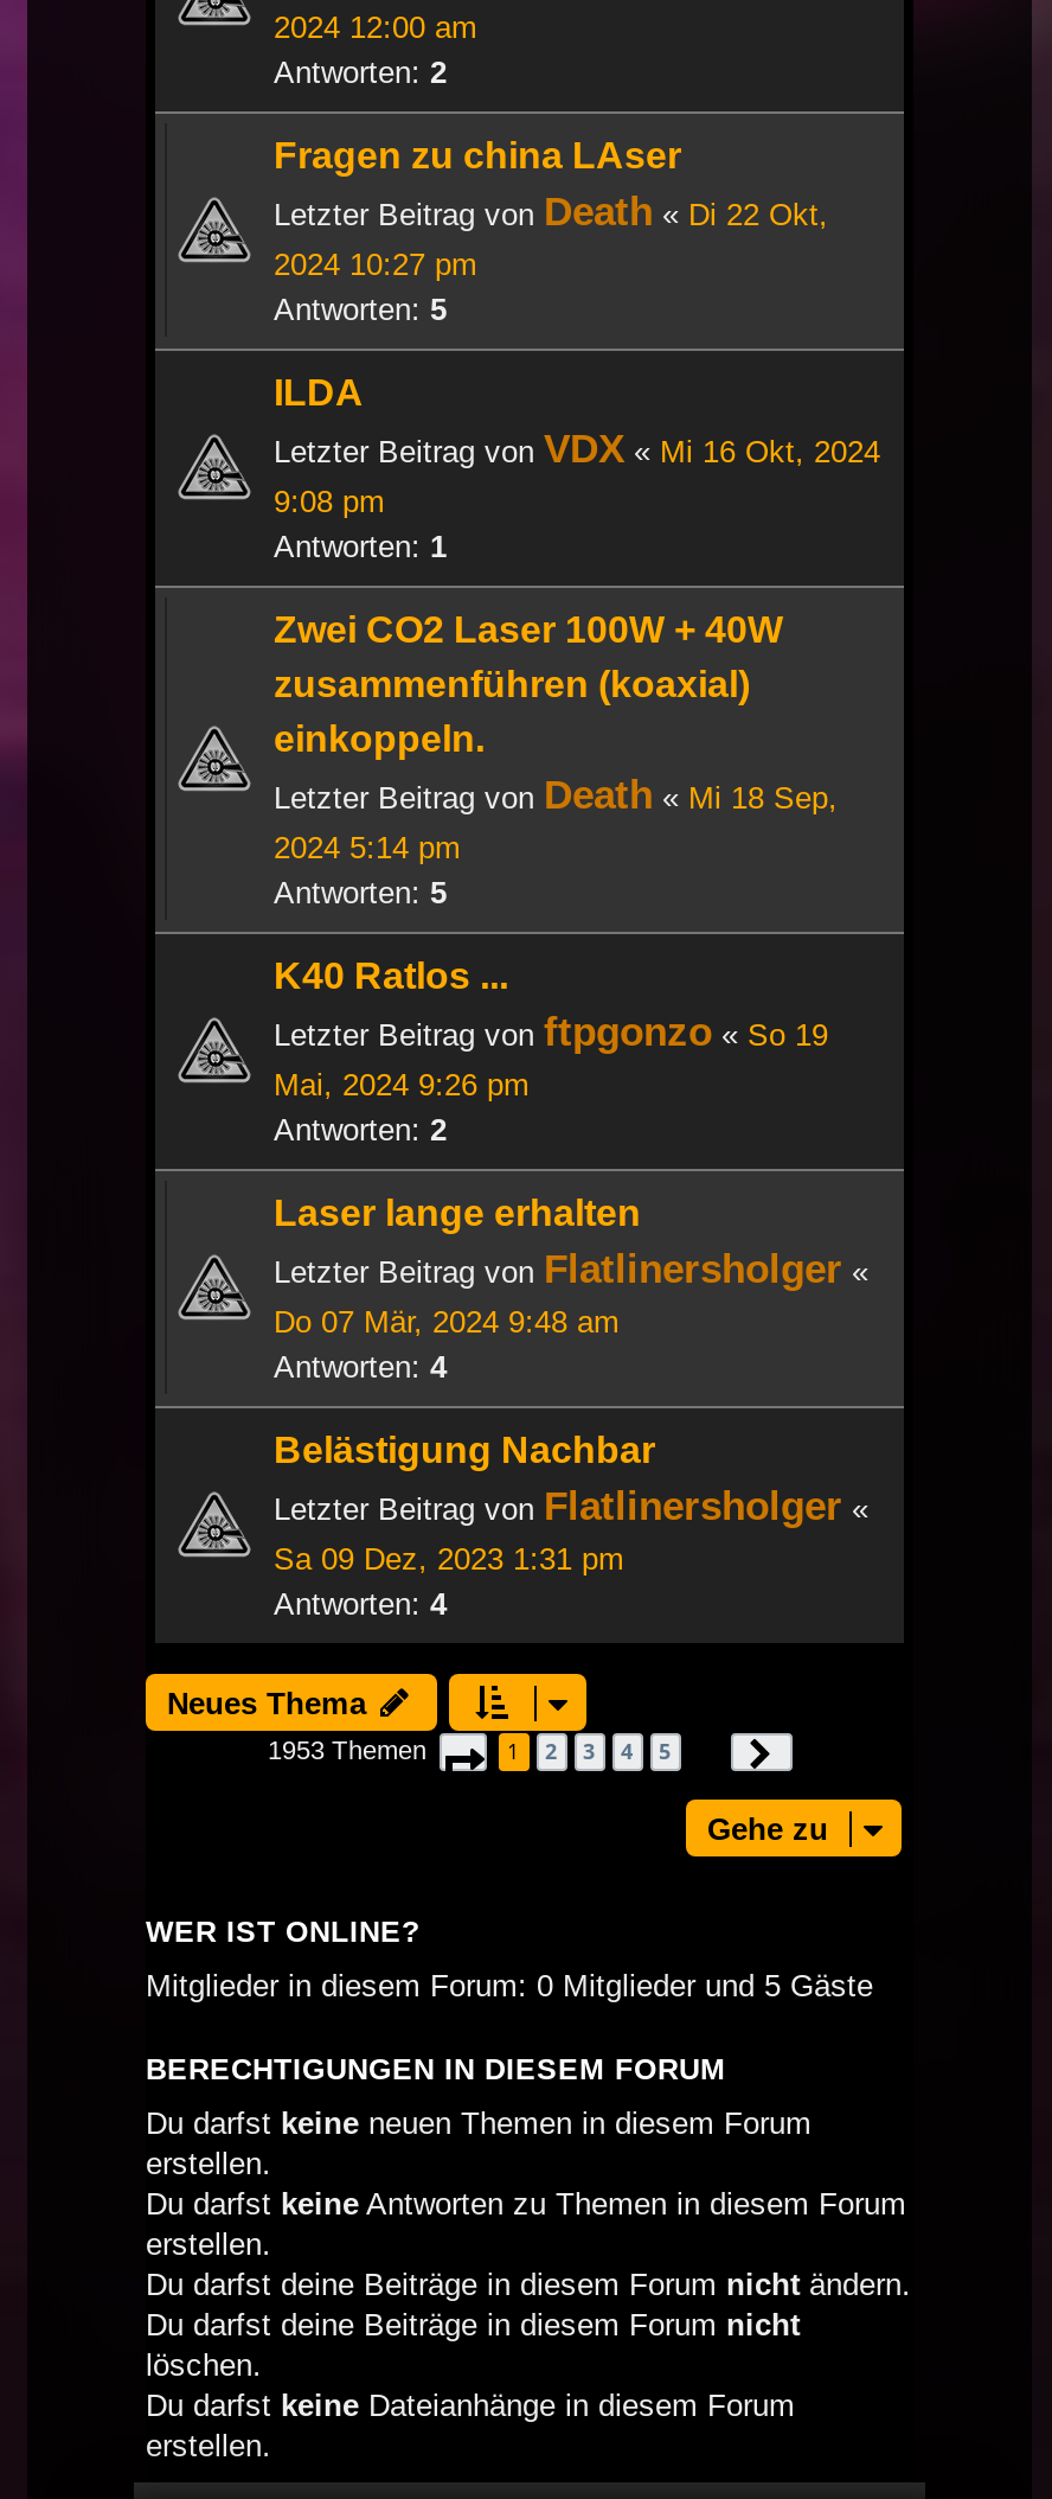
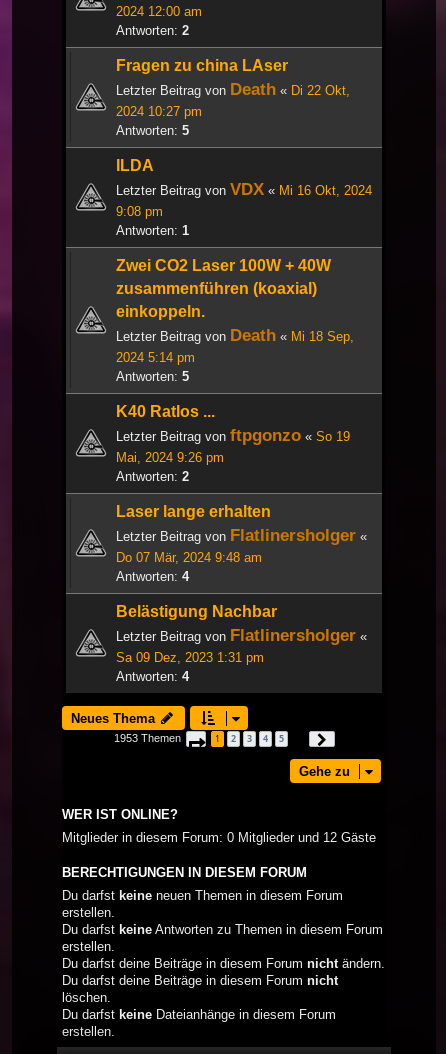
[146,1969,873,2004] Mitglieder in diesem Forum: 0 Mitglieder und 5 Gäste -> [62,830,376,845] Mitglieder in diesem Forum: 0 Mitglieder und 12 Gäste

